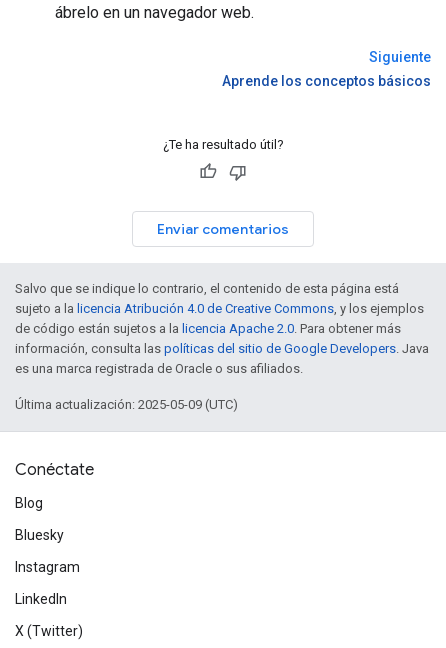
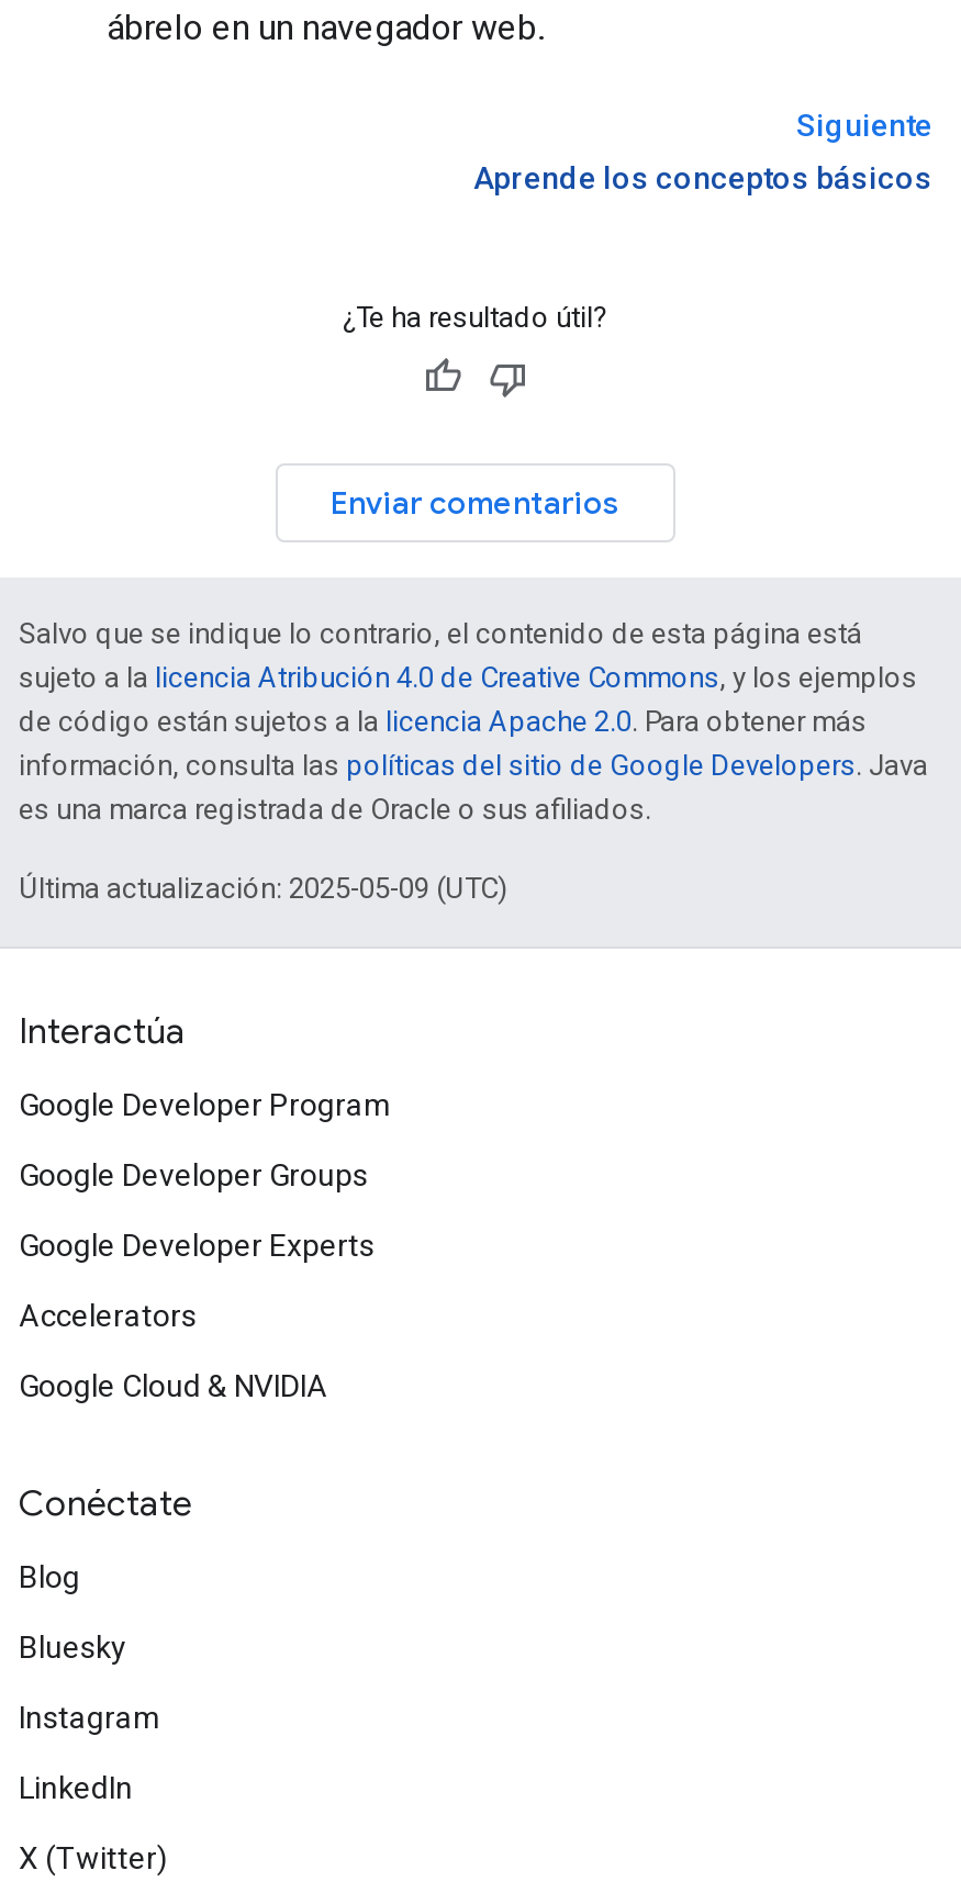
none -> [19,1010,392,1403] Interactúa | Google Developer Program | Google Developer Groups | Google Developer Experts | Accelerators | Google Cloud & NVIDIA

